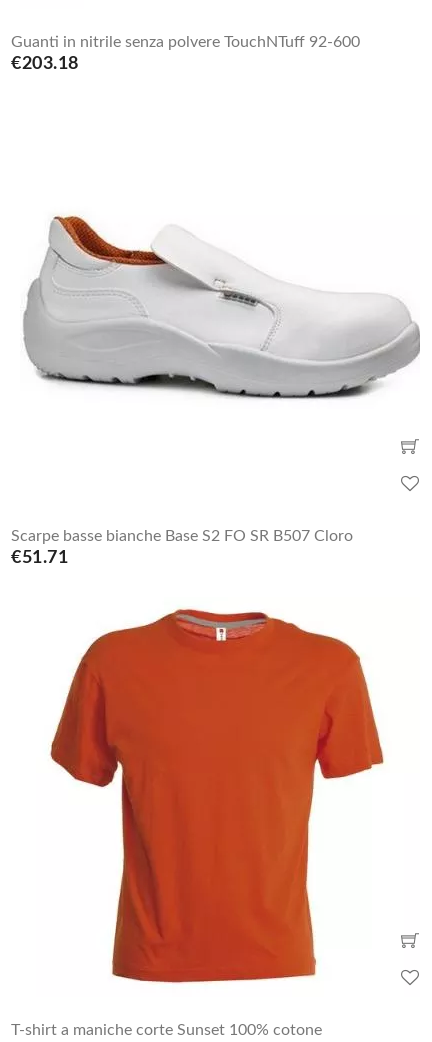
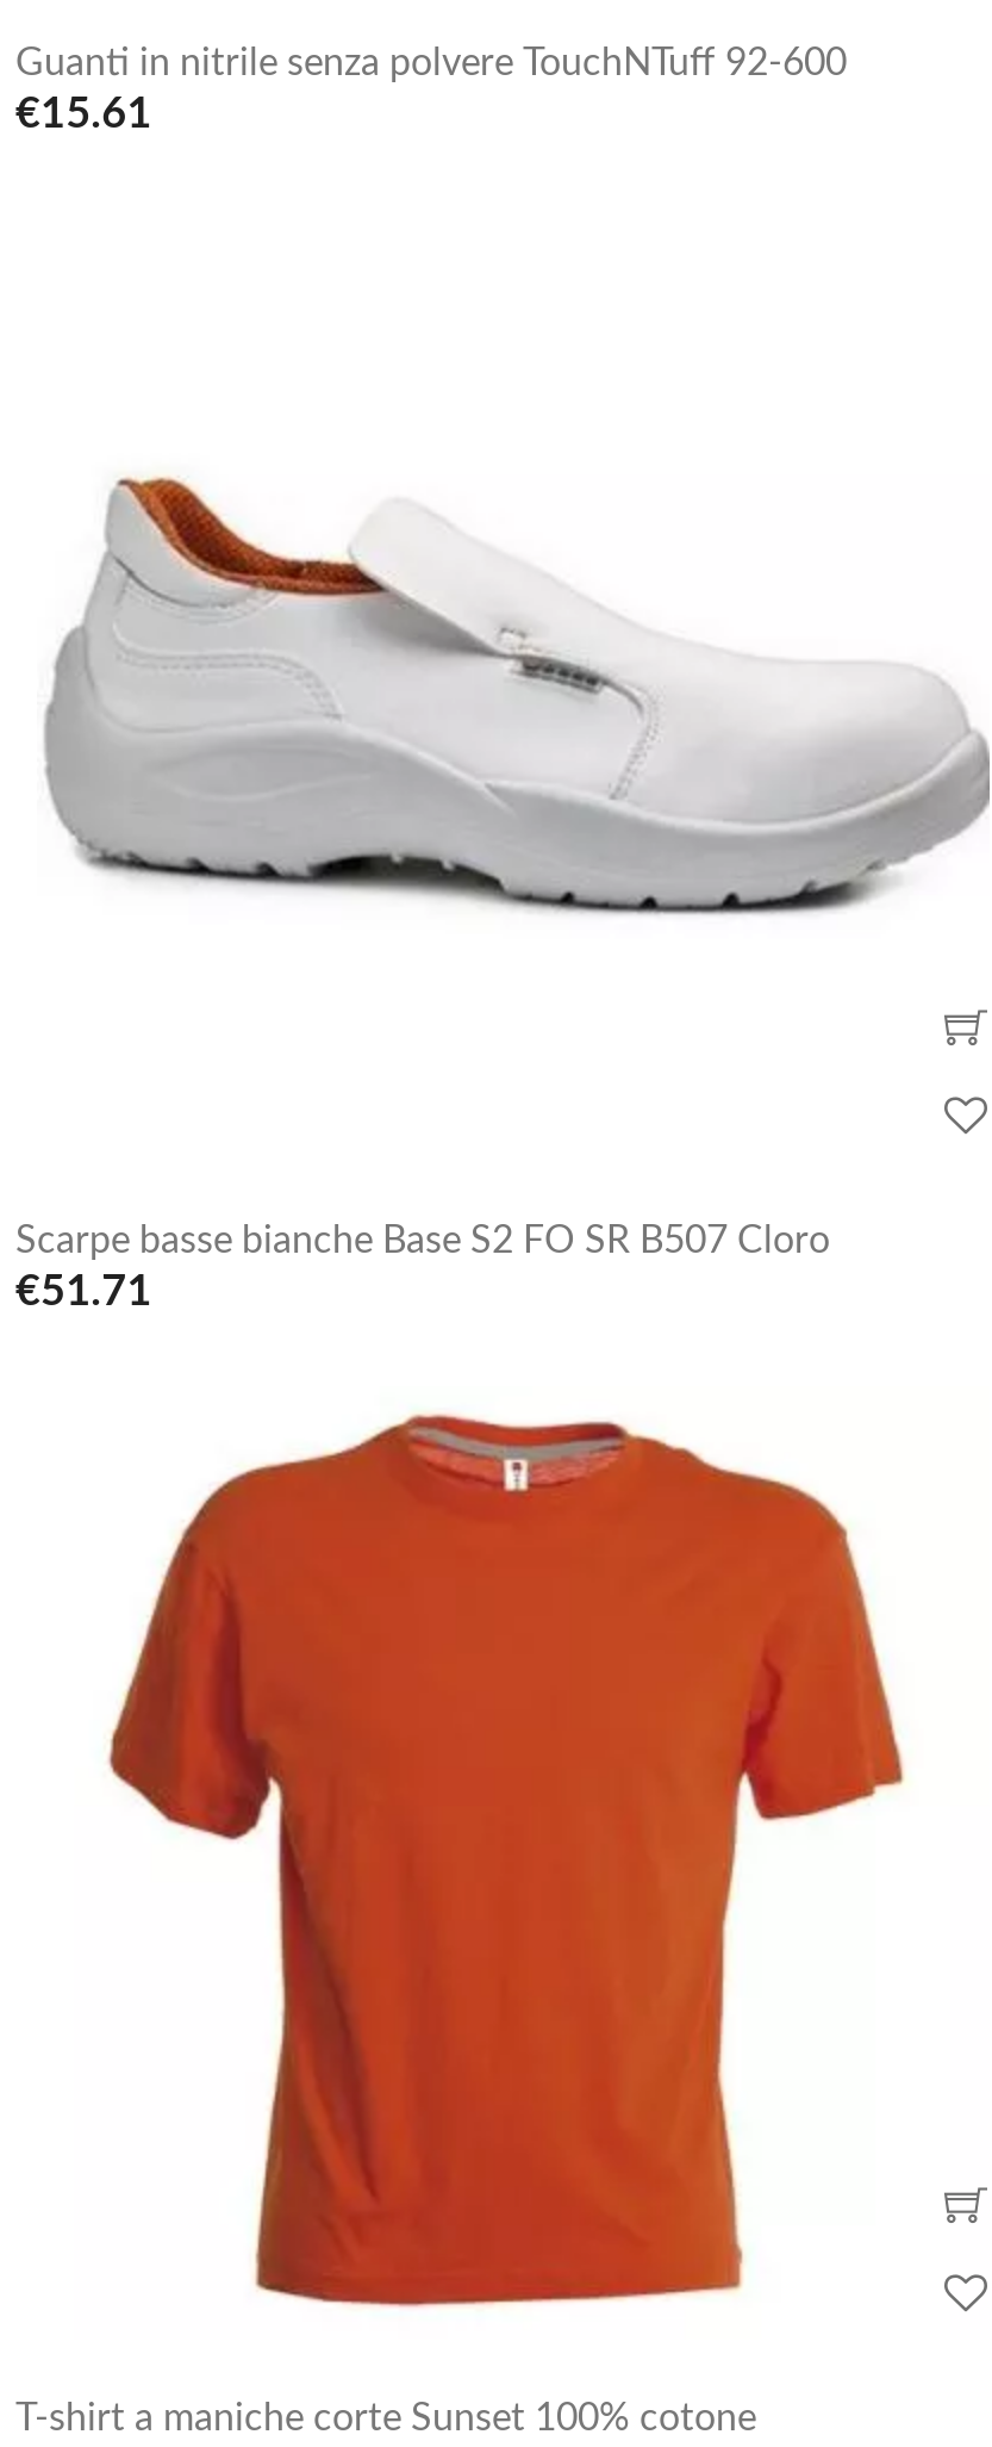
[11,55,79,73] €203.18 -> [15,95,152,138] €15.61

